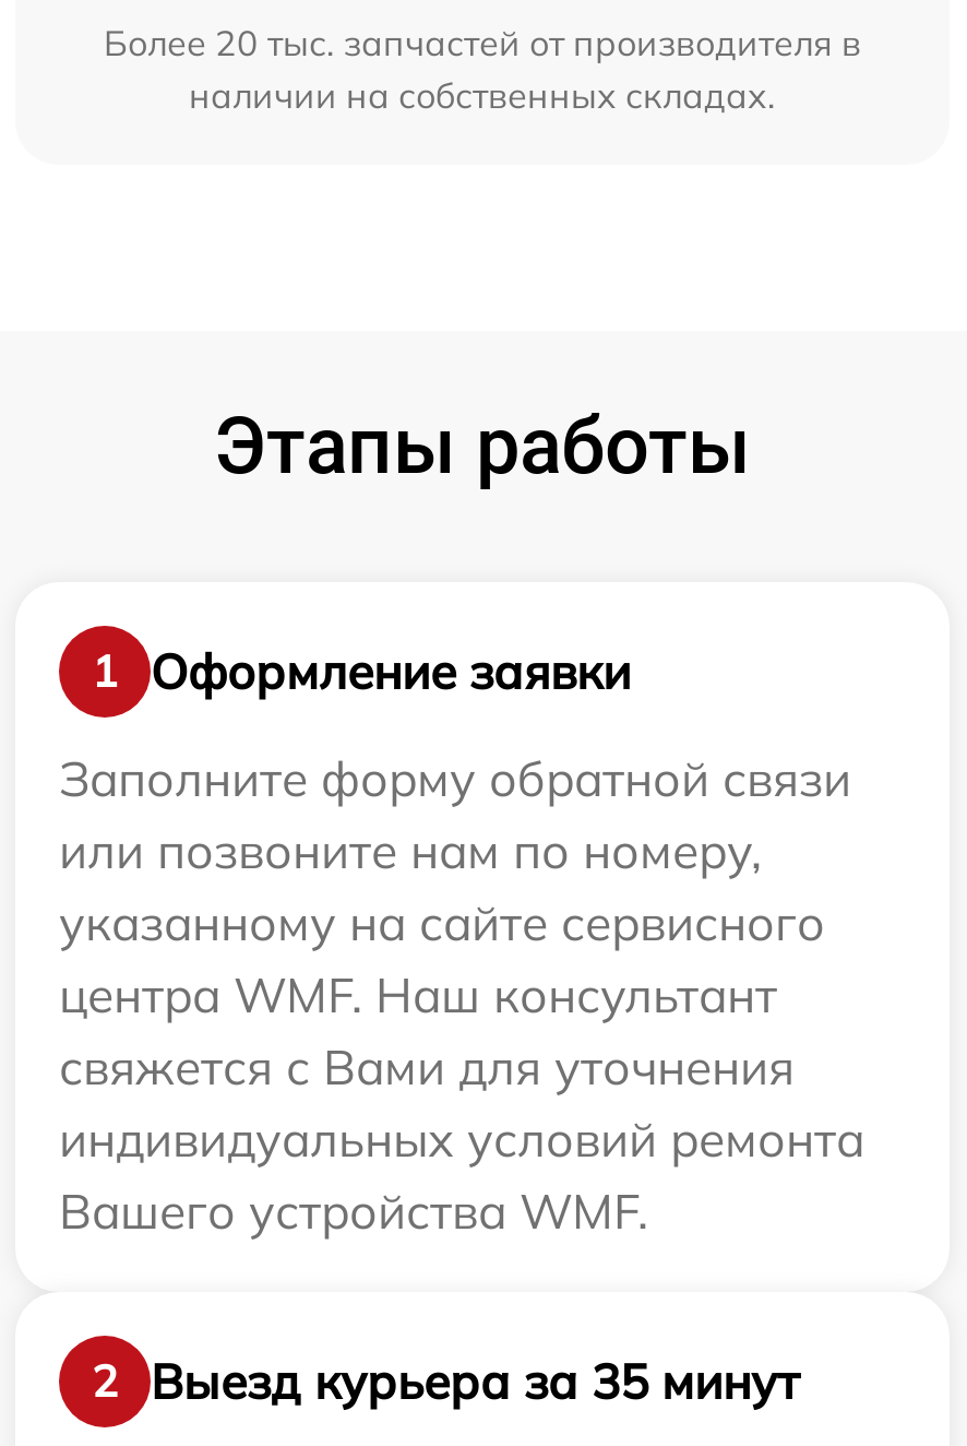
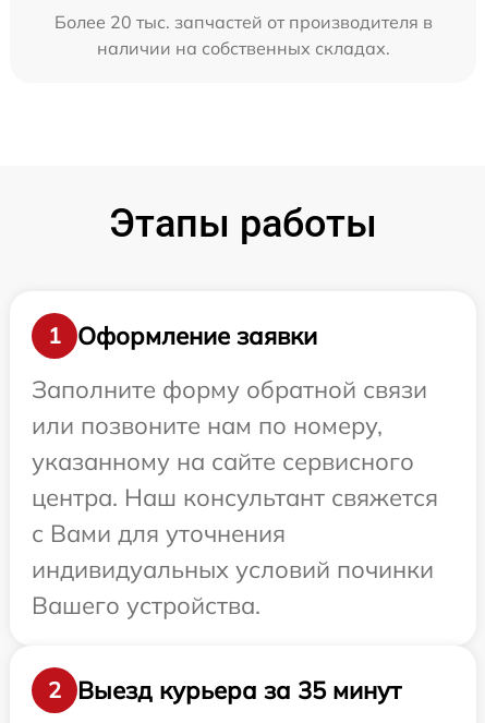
[59,964,864,1242] центра WMF. Наш консультант | свяжется с Вами для уточнения | индивидуальных условий ремонта | Вашего устройства WMF. -> [32,482,438,620] центра. Наш консультант свяжется | с Вами для уточнения | индивидуальных условий починки | Вашего устройства.

